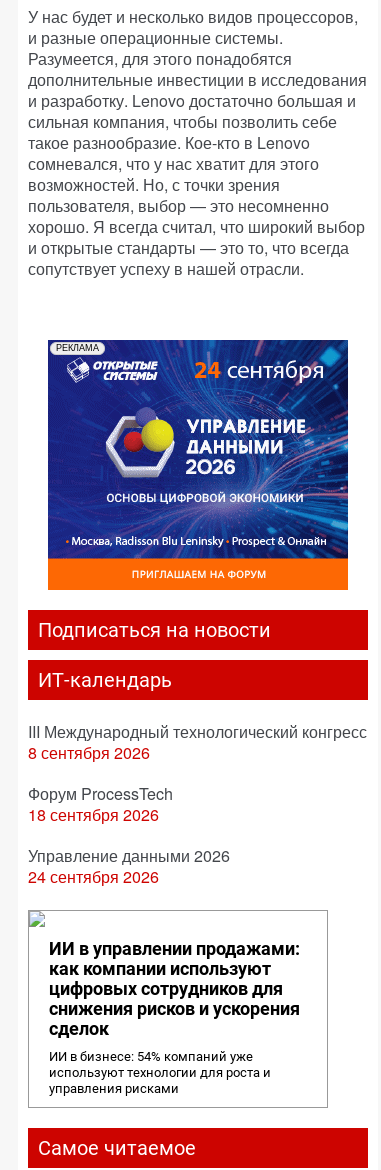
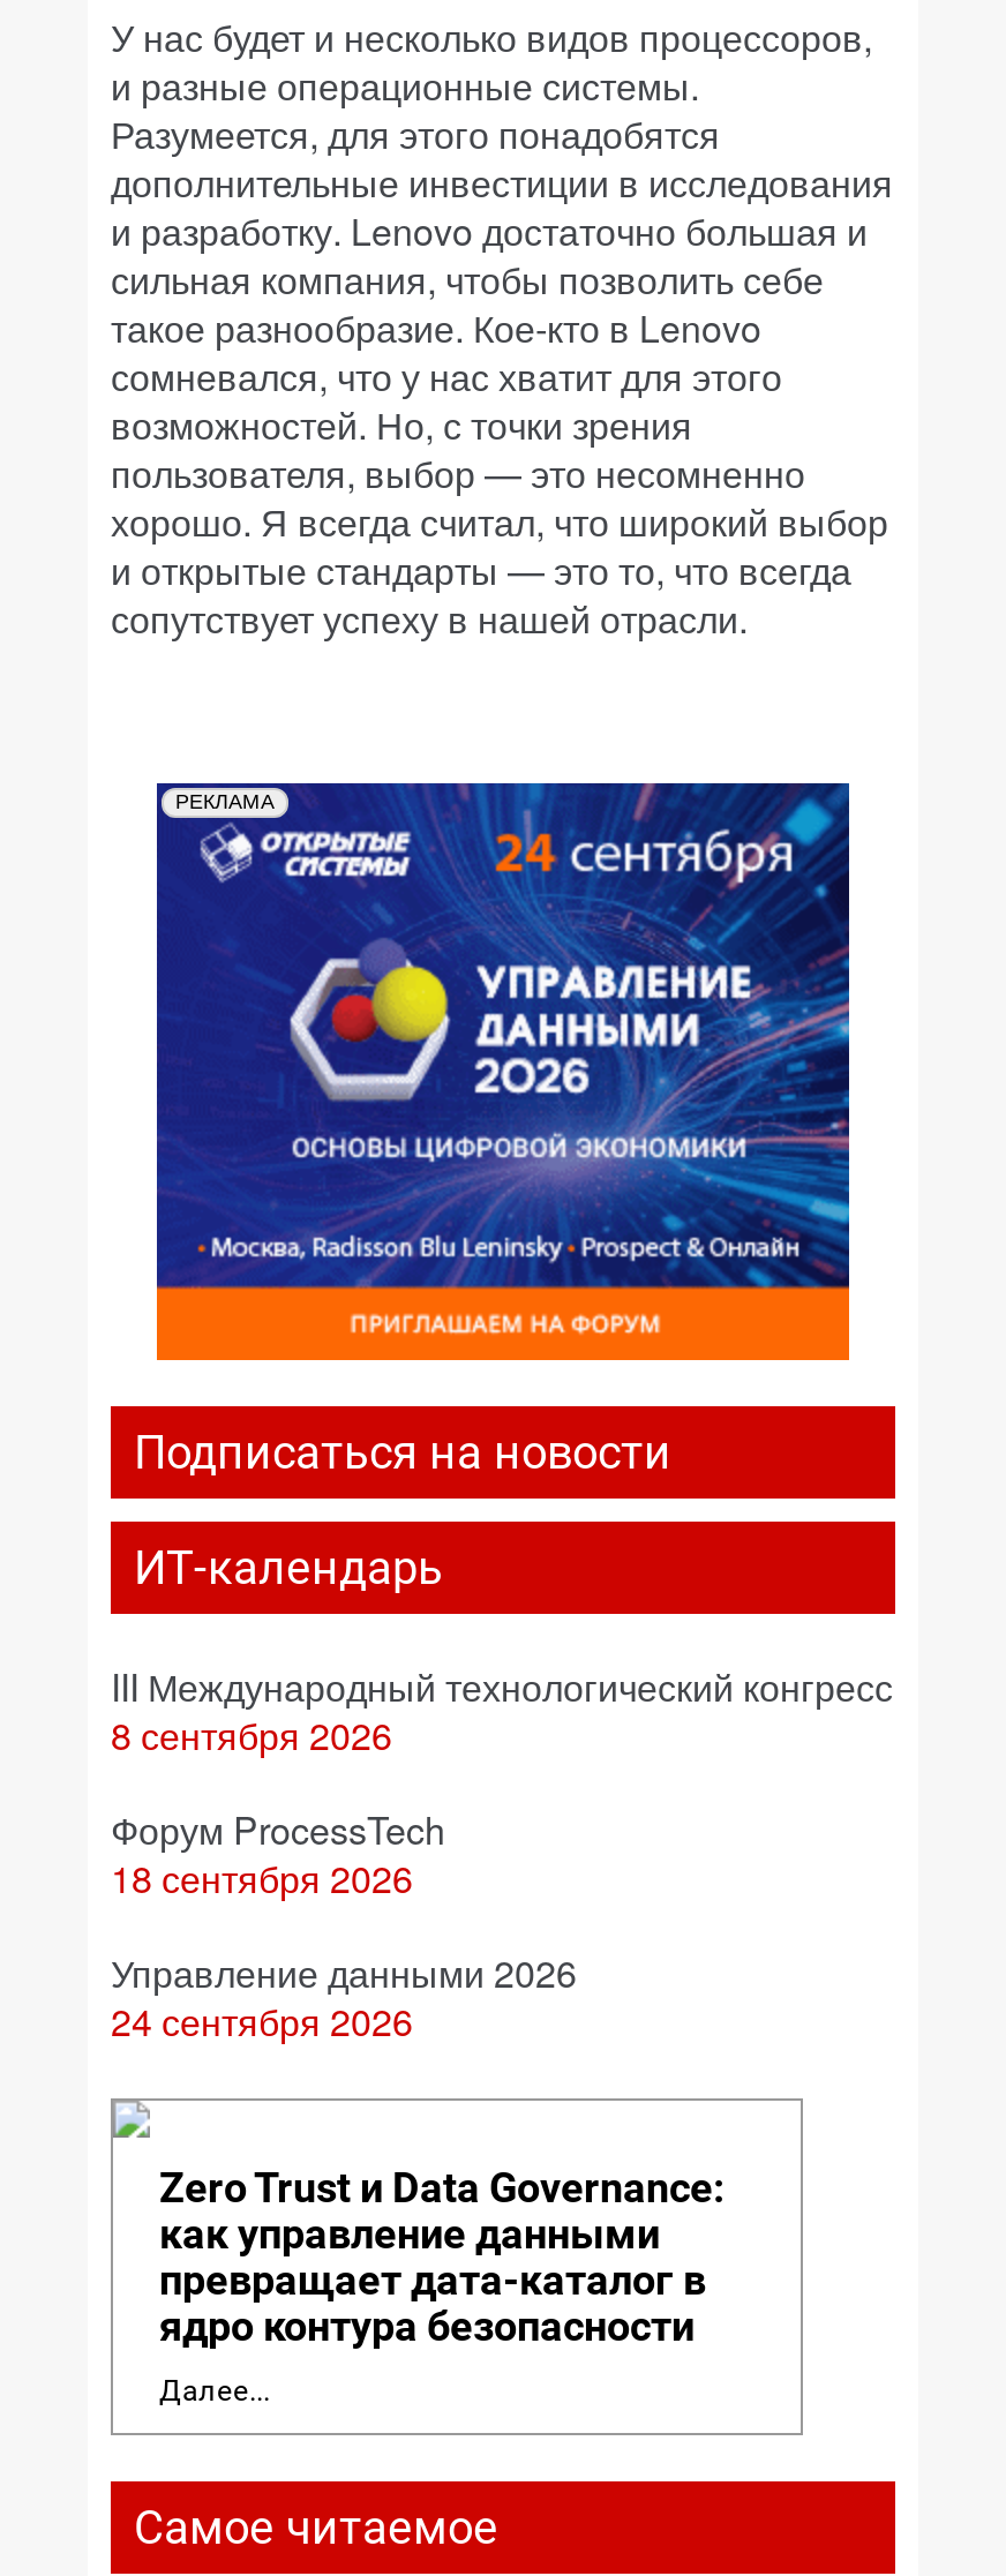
[49,938,300,1039] ИИ в управлении продажами: | как компании используют | цифровых сотрудников для | снижения рисков и ускорения | сделок -> [159,2163,725,2350] Zero Trust и Data Governance: | как управление данными | превращает дата-каталог в | ядро контура безопасности
[49,1049,271,1096] ИИ в бизнесе: 54% компаний уже | используют технологии для роста и | управления рисками -> [159,2373,270,2408] Далее...

